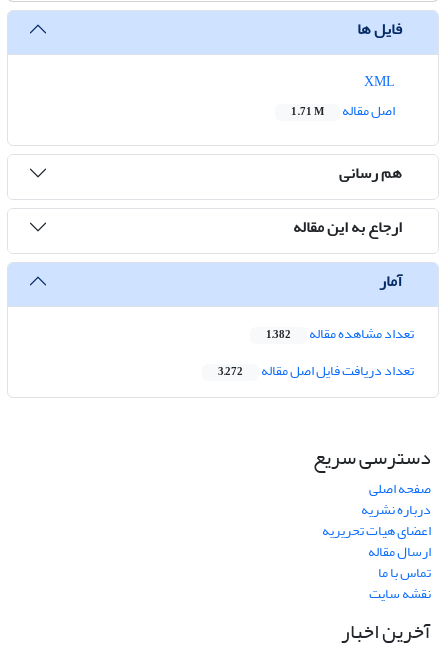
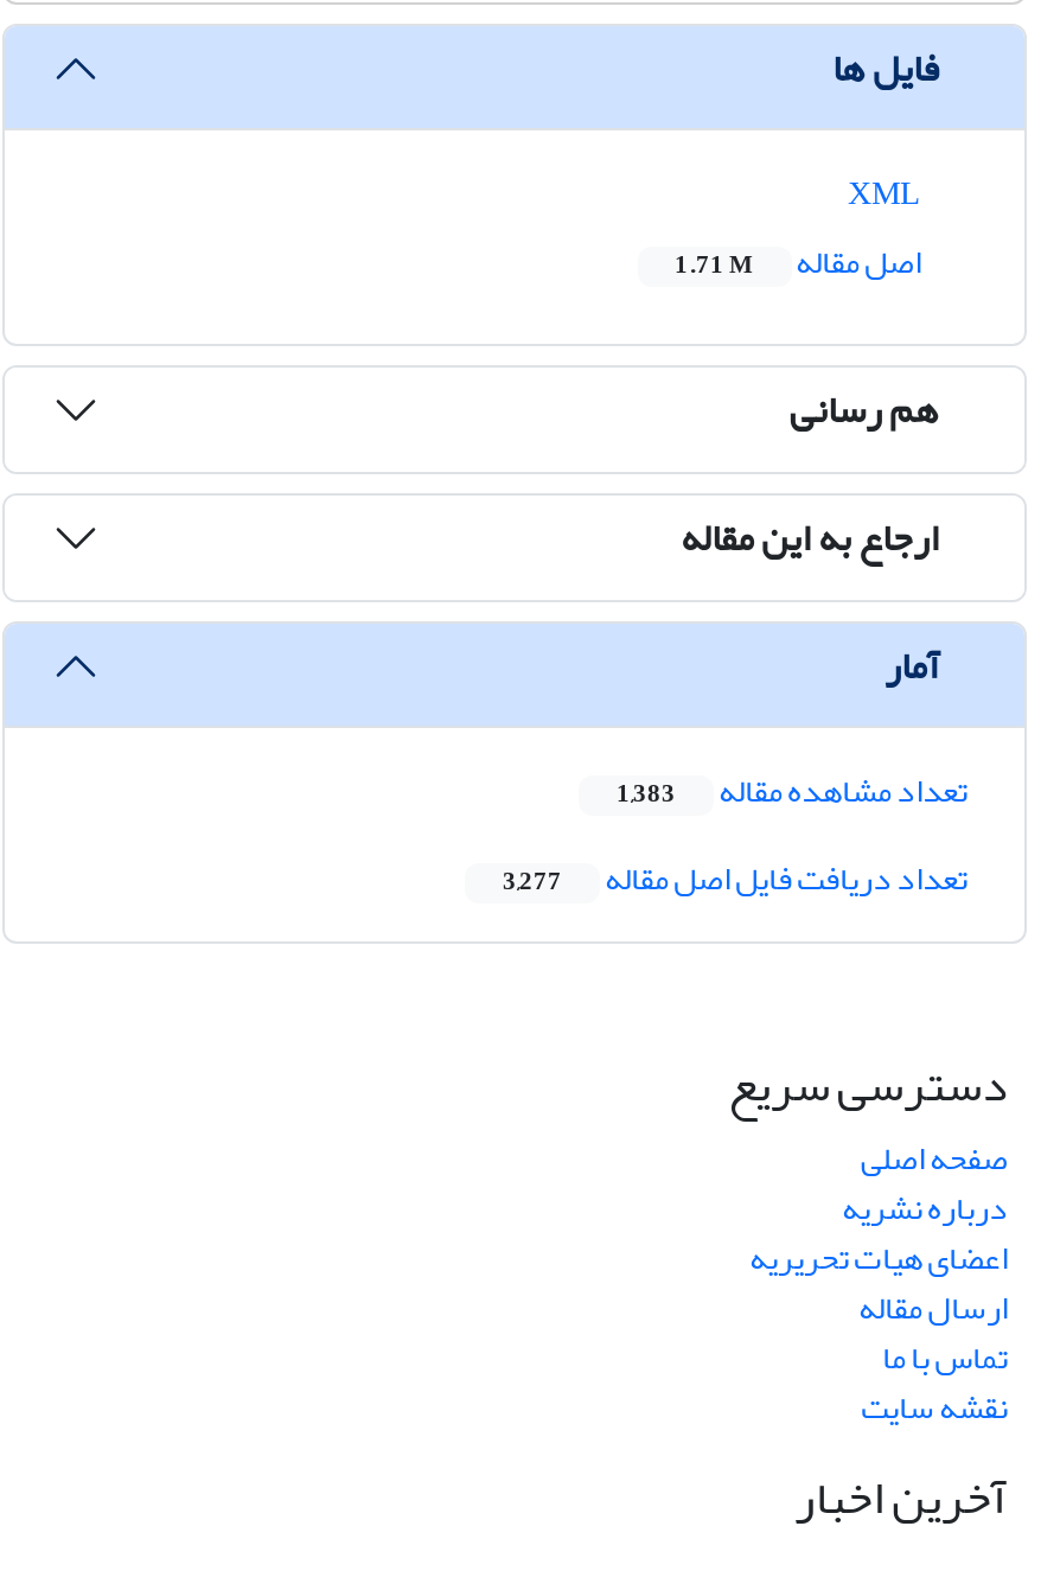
[266,320,414,347] تعداد مشاهده مقاله 1,382 -> [617,760,967,824] تعداد مشاهده مقاله 1,383
[218,357,414,384] تعداد دریافت فایل اصل مقاله 3,272 -> [503,848,967,912] تعداد دریافت فایل اصل مقاله 3,277

